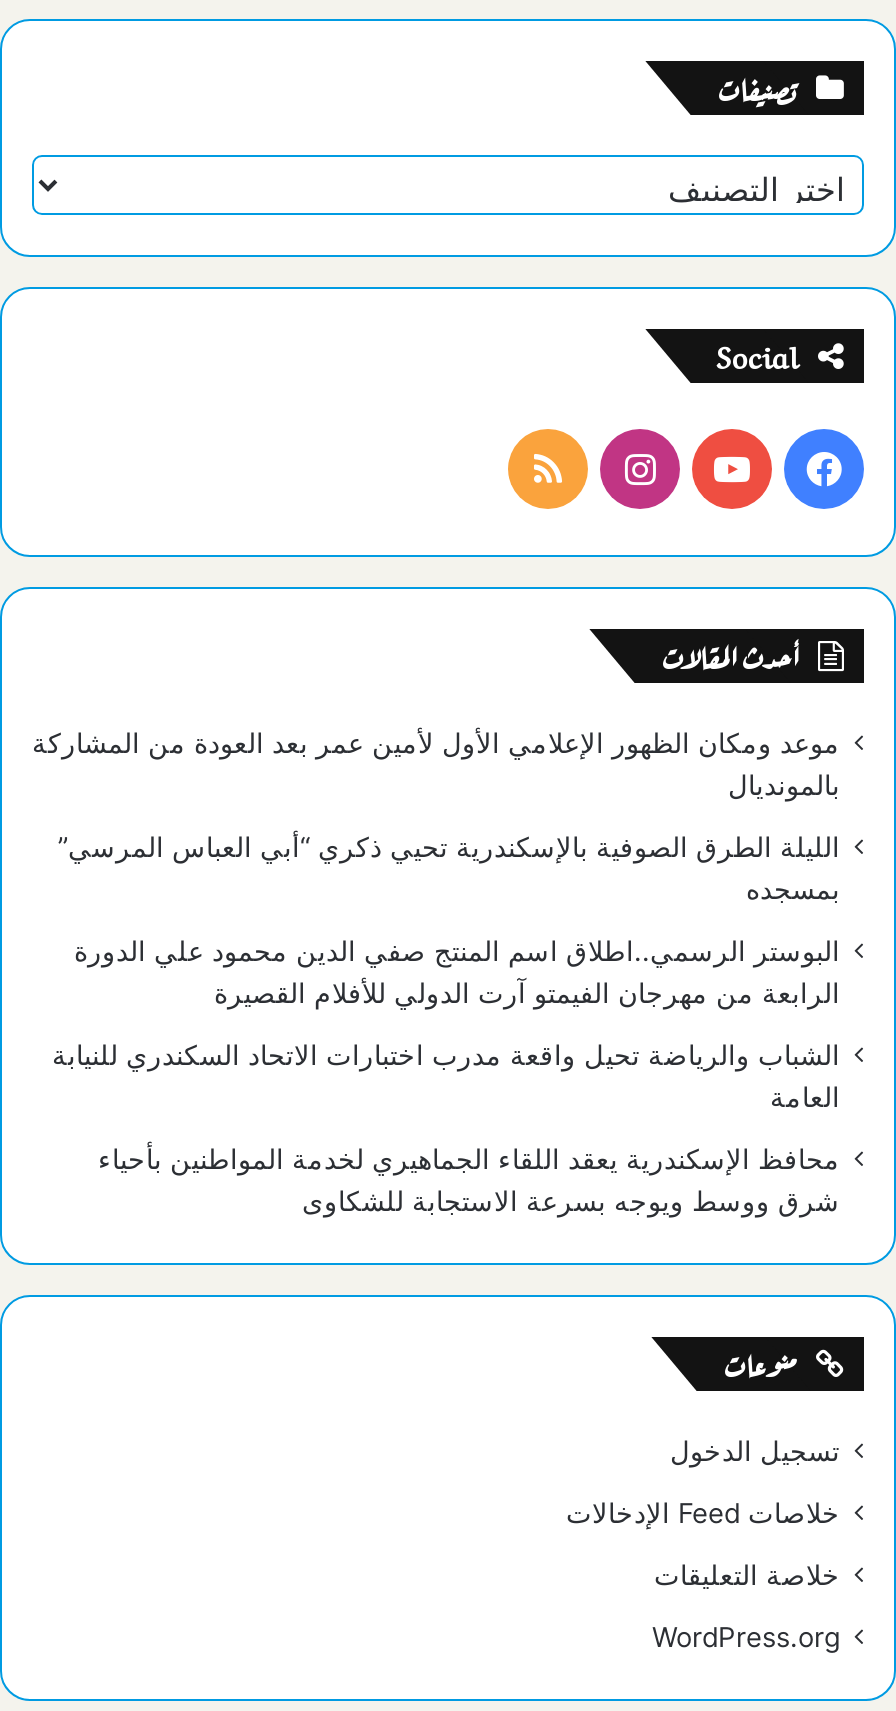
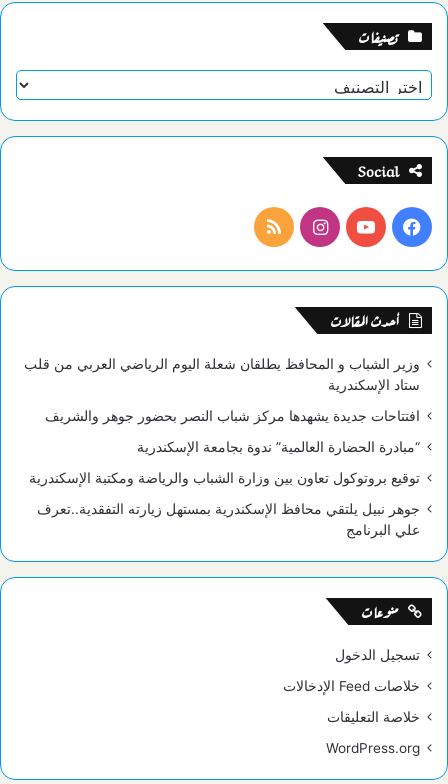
[32,726,840,800] موعد ومكان الظهور الإعلامي الأول لأمين عمر بعد العودة من المشاركة | بالمونديال -> [24,356,420,393] وزير الشباب و المحافظ يطلقان شعلة اليوم الرياضي العربي من قلب | ستاد الإسكندرية
[58,830,840,904] الليلة الطرق الصوفية بالإسكندرية تحيي ذكري “أبي العباس المرسي” | بمسجده -> [45,408,420,424] افتتاحات جديدة يشهدها مركز شباب النصر بحضور جوهر والشريف
[74,934,840,1008] البوستر الرسمي..اطلاق اسم المنتج صفي الدين محمود علي الدورة | الرابعة من مهرجان الفيمتو آرت الدولي للأفلام القصيرة -> [137,439,420,455] “مبادرة الحضارة العالمية” ندوة بجامعة الإسكندرية
[52,1038,840,1112] الشباب والرياضة تحيل واقعة مدرب اختبارات الاتحاد السكندري للنيابة | العامة -> [29,470,420,486] توقيع بروتوكول تعاون بين وزارة الشباب والرياضة ومكتبة الإسكندرية
[98,1142,840,1216] محافظ الإسكندرية يعقد اللقاء الجماهيري لخدمة المواطنين بأحياء | شرق ووسط ويوجه بسرعة الاستجابة للشكاوى -> [37,501,420,538] جوهر نبيل يلتقي محافظ الإسكندرية بمستهل زيارته التفقدية..تعرف | علي البرنامج

